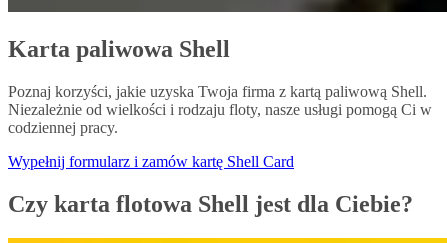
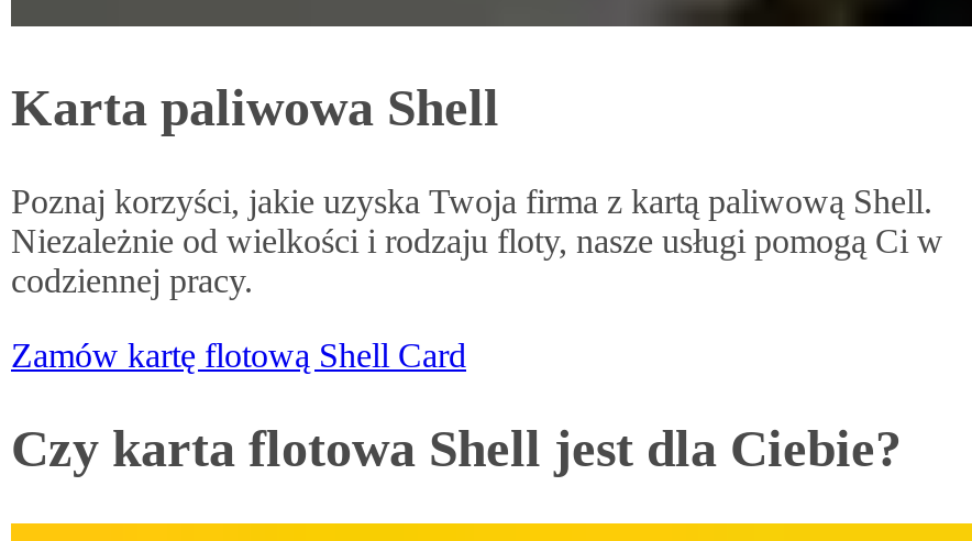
[8,153,294,170] Wypełnij formularz i zamów kartę Shell Card -> [11,336,466,373] Zamów kartę flotową Shell Card

